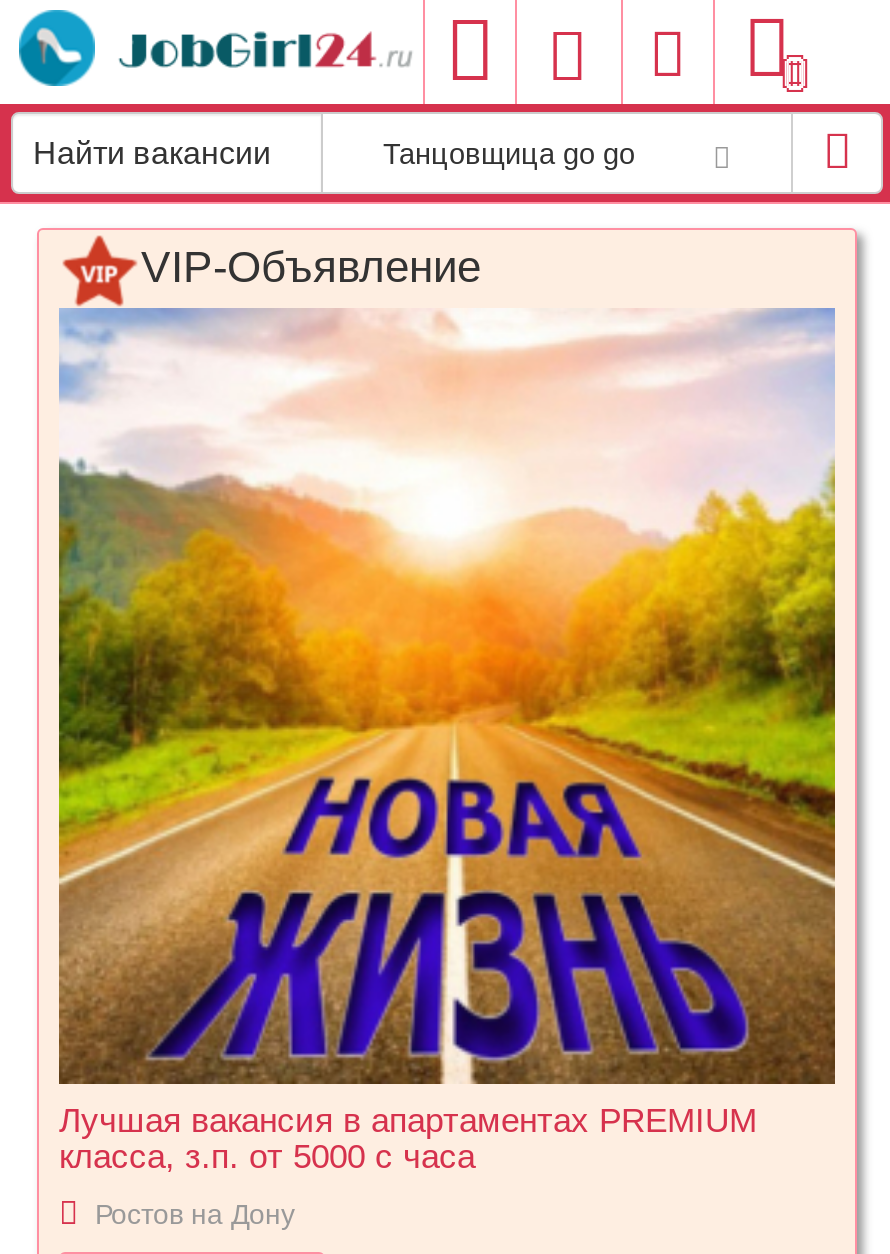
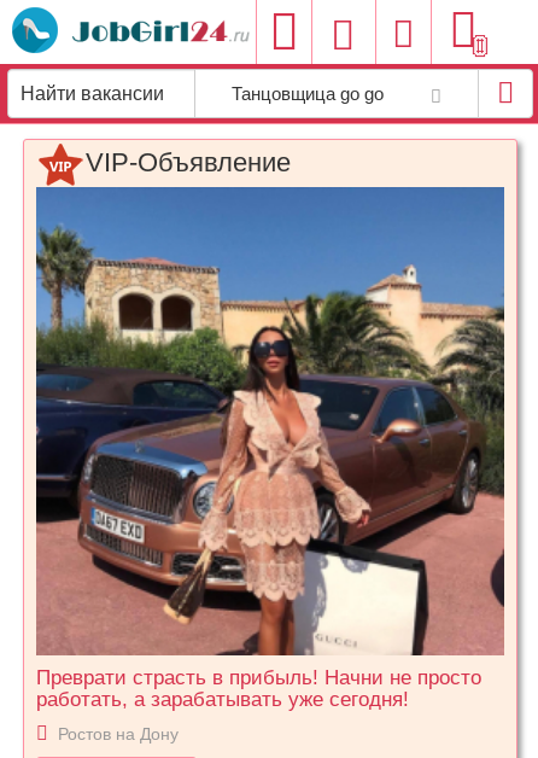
[57,308,837,1176] [image] | Лучшая вакансия в апартаментах PREMIUM | класса, з.п. от 5000 с часа -> [35,186,505,711] [image] | Преврати страсть в прибыль! Начни не просто | работать, а зарабатывать уже сегодня!

